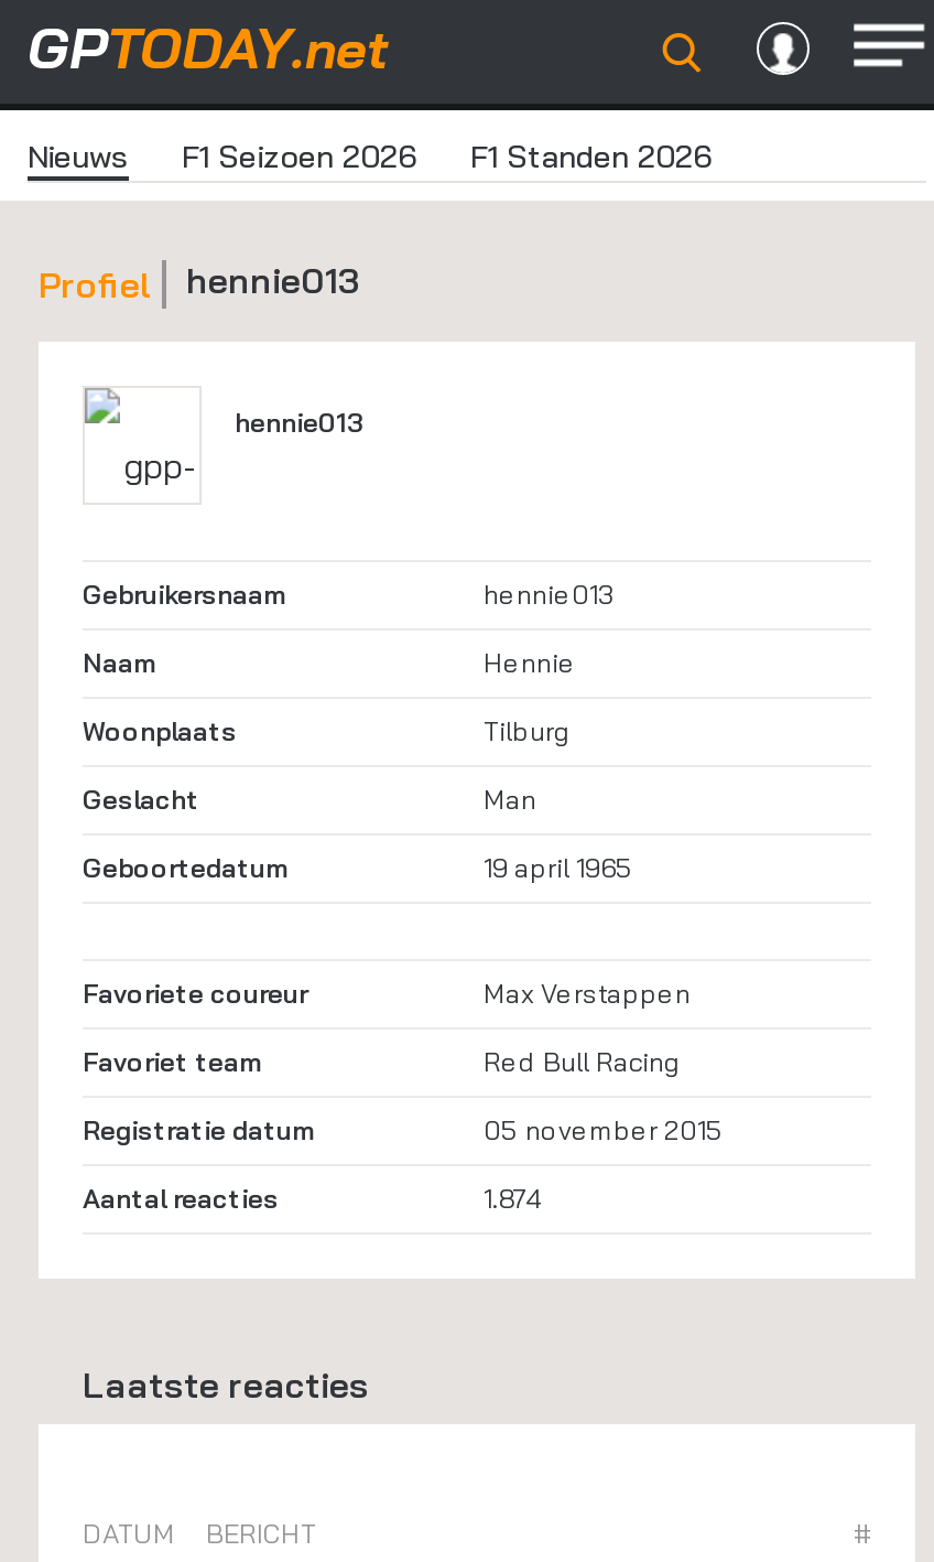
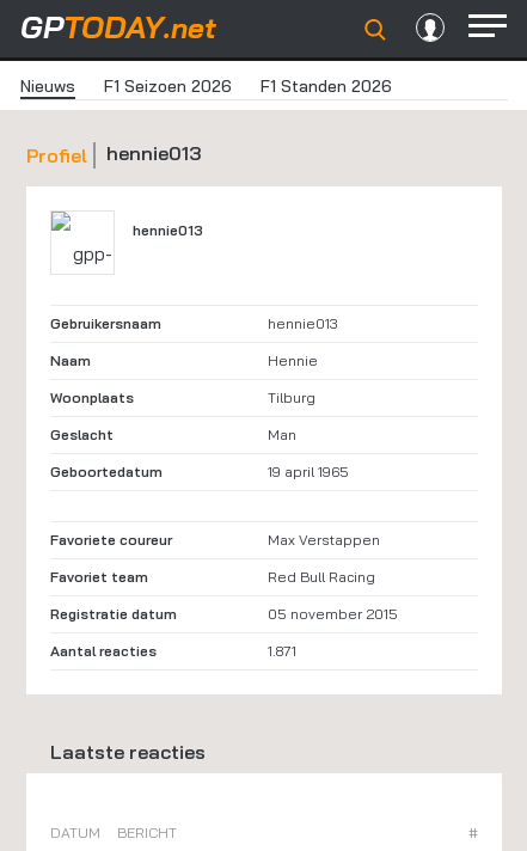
[477,1182,541,1215] 1.874 -> [264,642,296,660] 1.871

